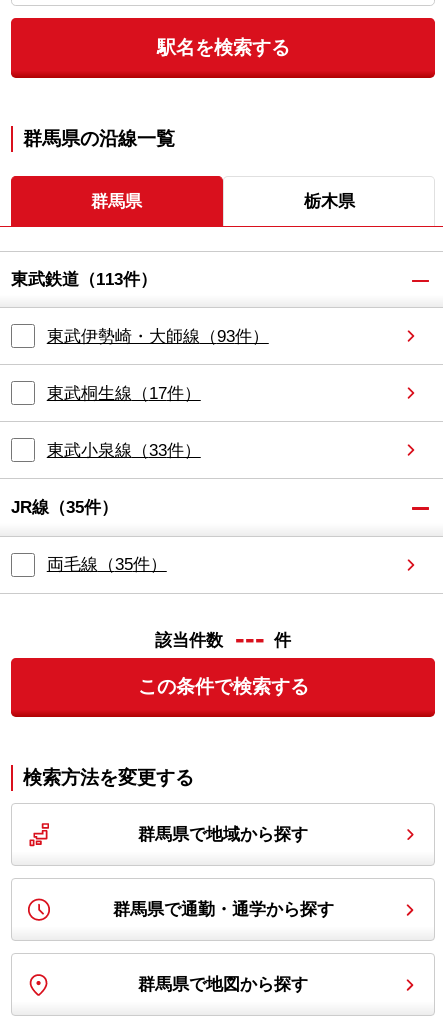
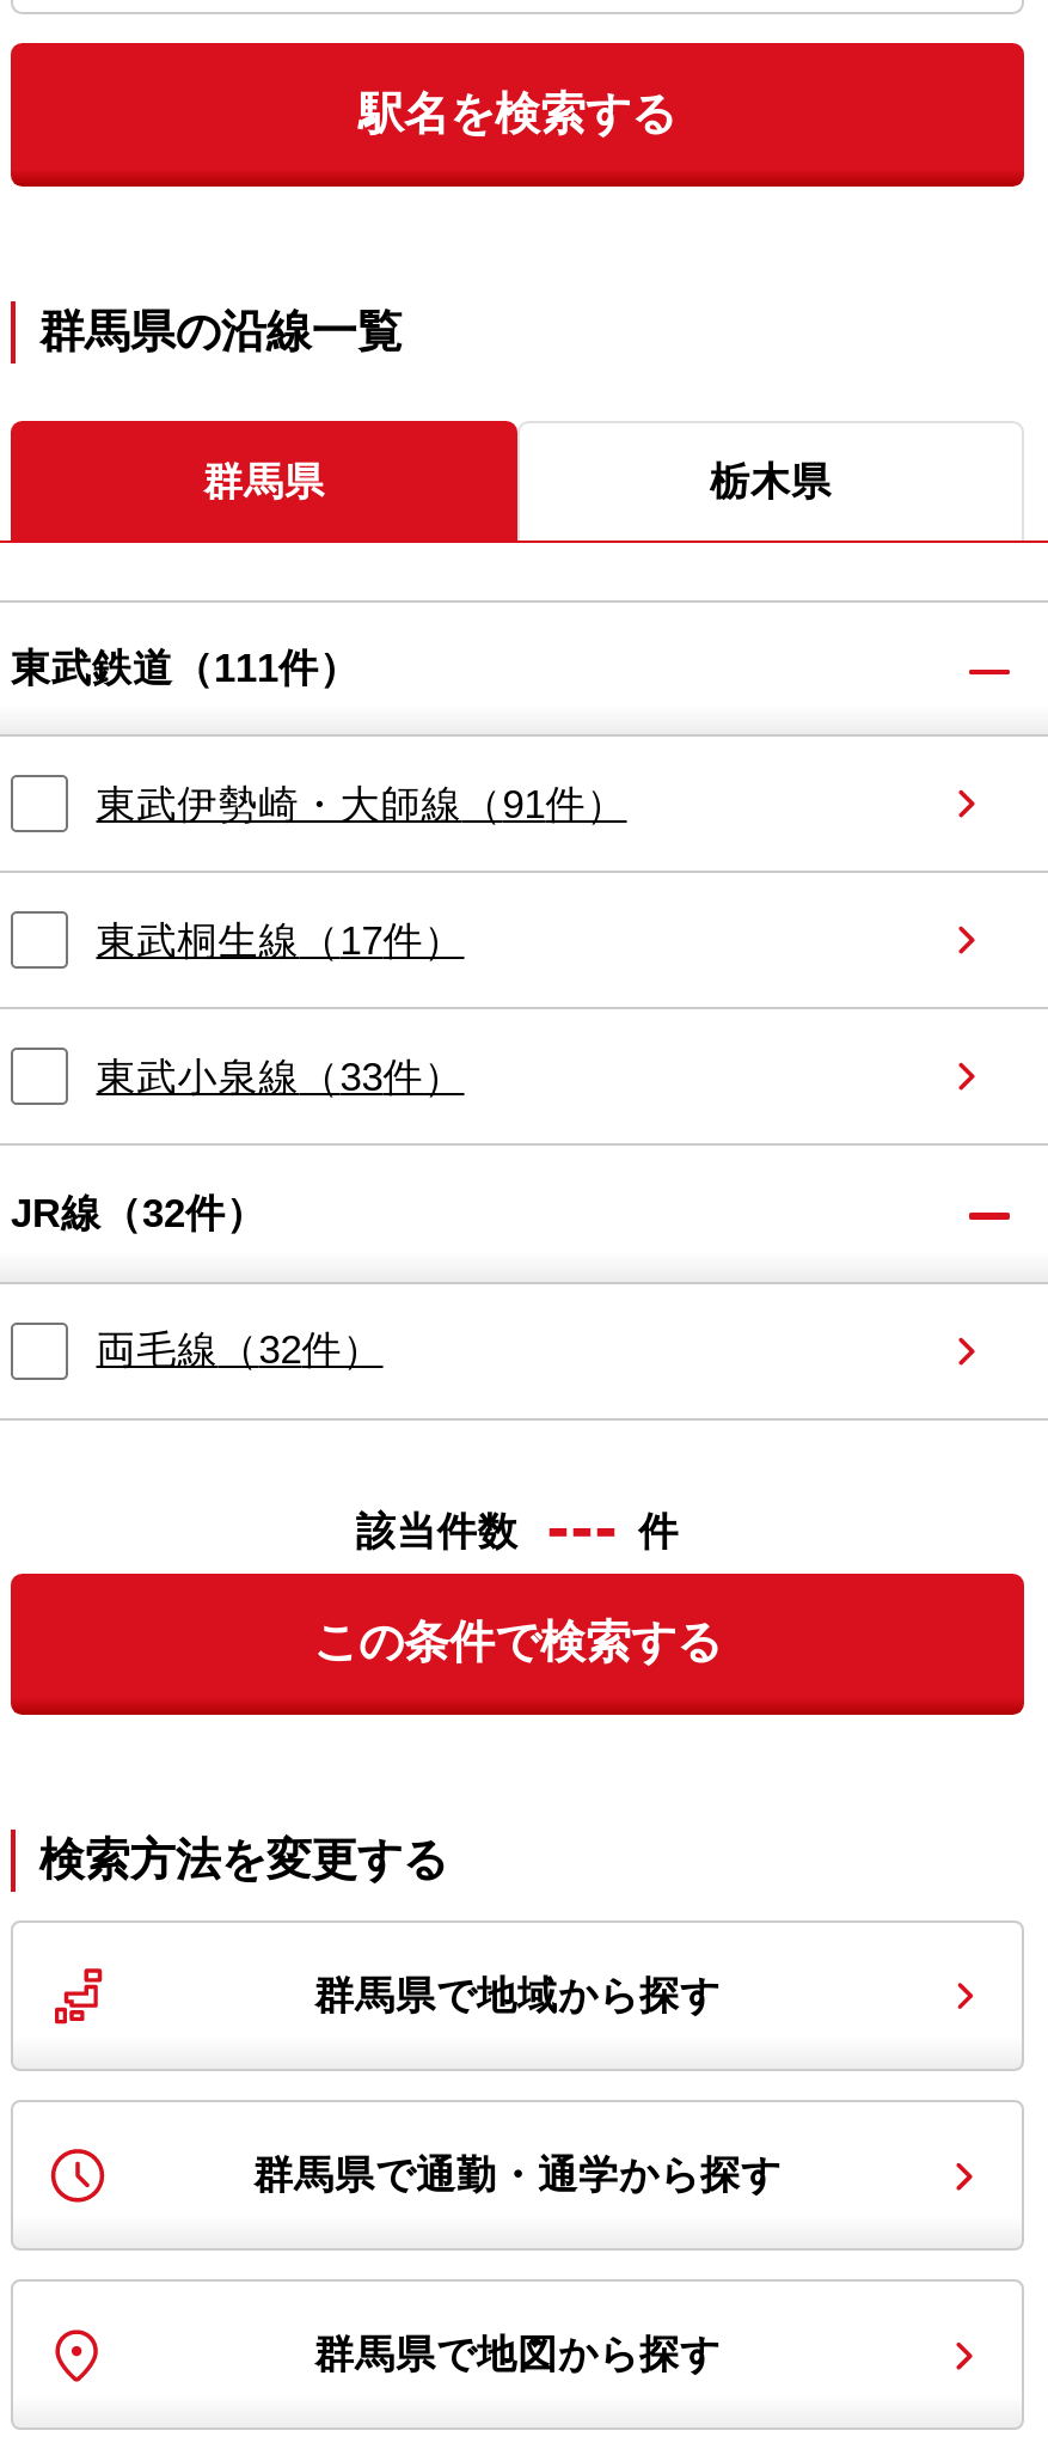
[11,270,157,289] 東武鉄道（113件） -> [11,646,359,691] 東武鉄道（111件）
[47,327,269,346] 東武伊勢崎・大師線（93件） -> [96,781,627,827] 東武伊勢崎・大師線（91件）
[11,498,118,517] JR線（35件） -> [11,1191,266,1236] JR線（32件）
[47,555,167,574] 両毛線（35件） -> [96,1328,383,1373] 両毛線（32件）

